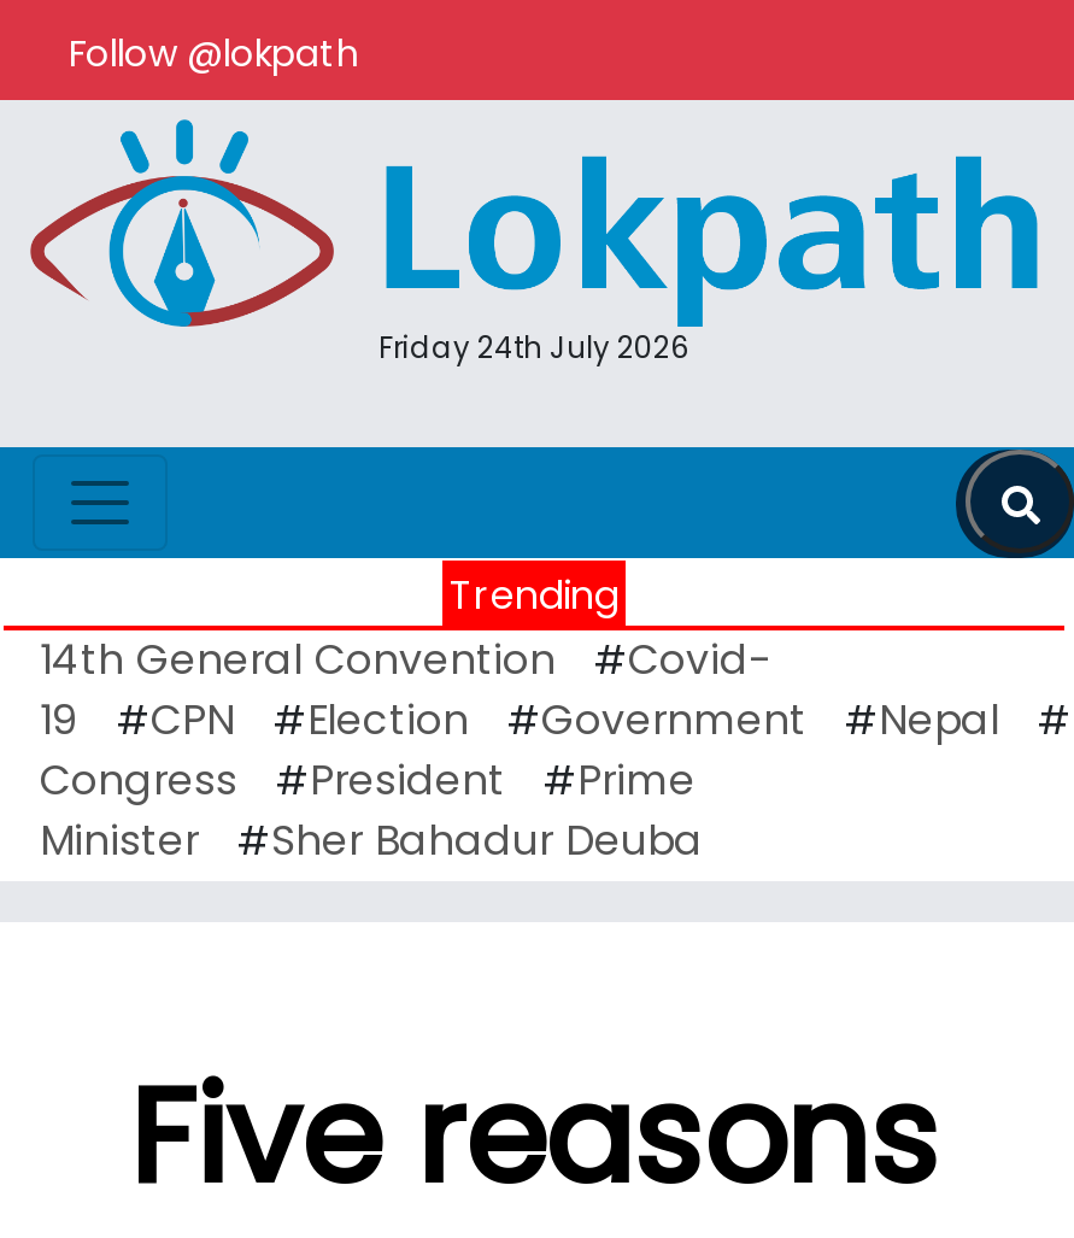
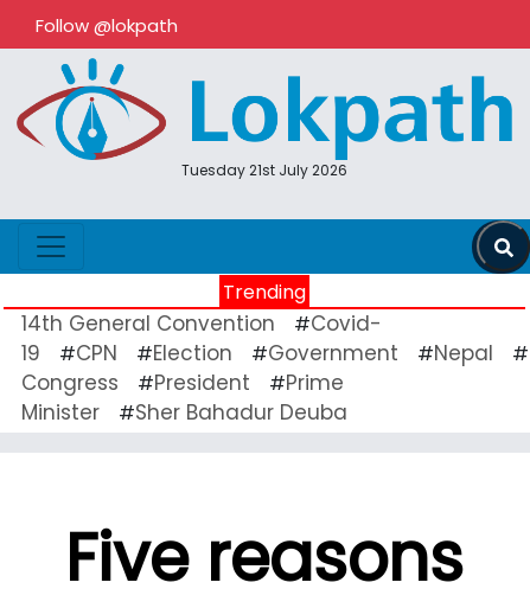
[378,327,689,368] Friday 24th July 2026 -> [181,160,347,180] Tuesday 21st July 2026

